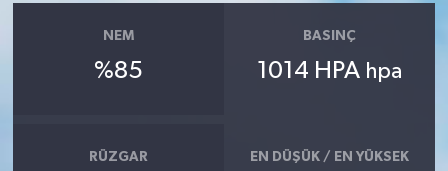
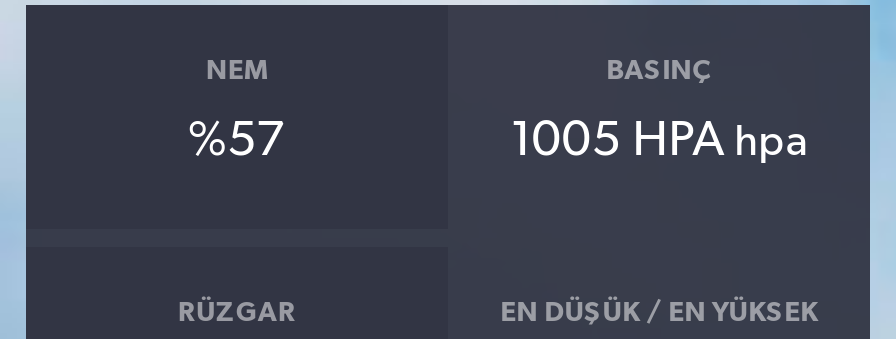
[94,59,143,83] %85 -> [188,116,286,164] %57
[257,59,402,83] 1014 HPA hpa -> [510,116,808,164] 1005 HPA hpa

